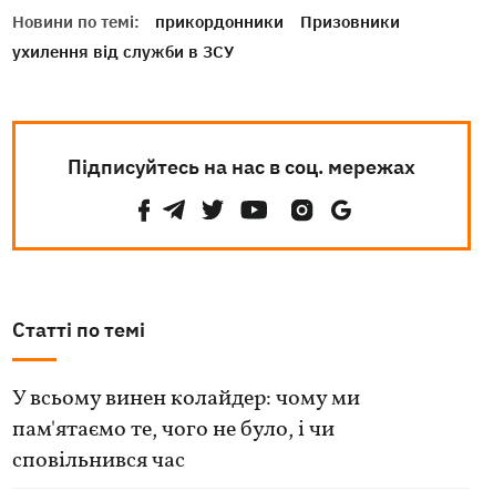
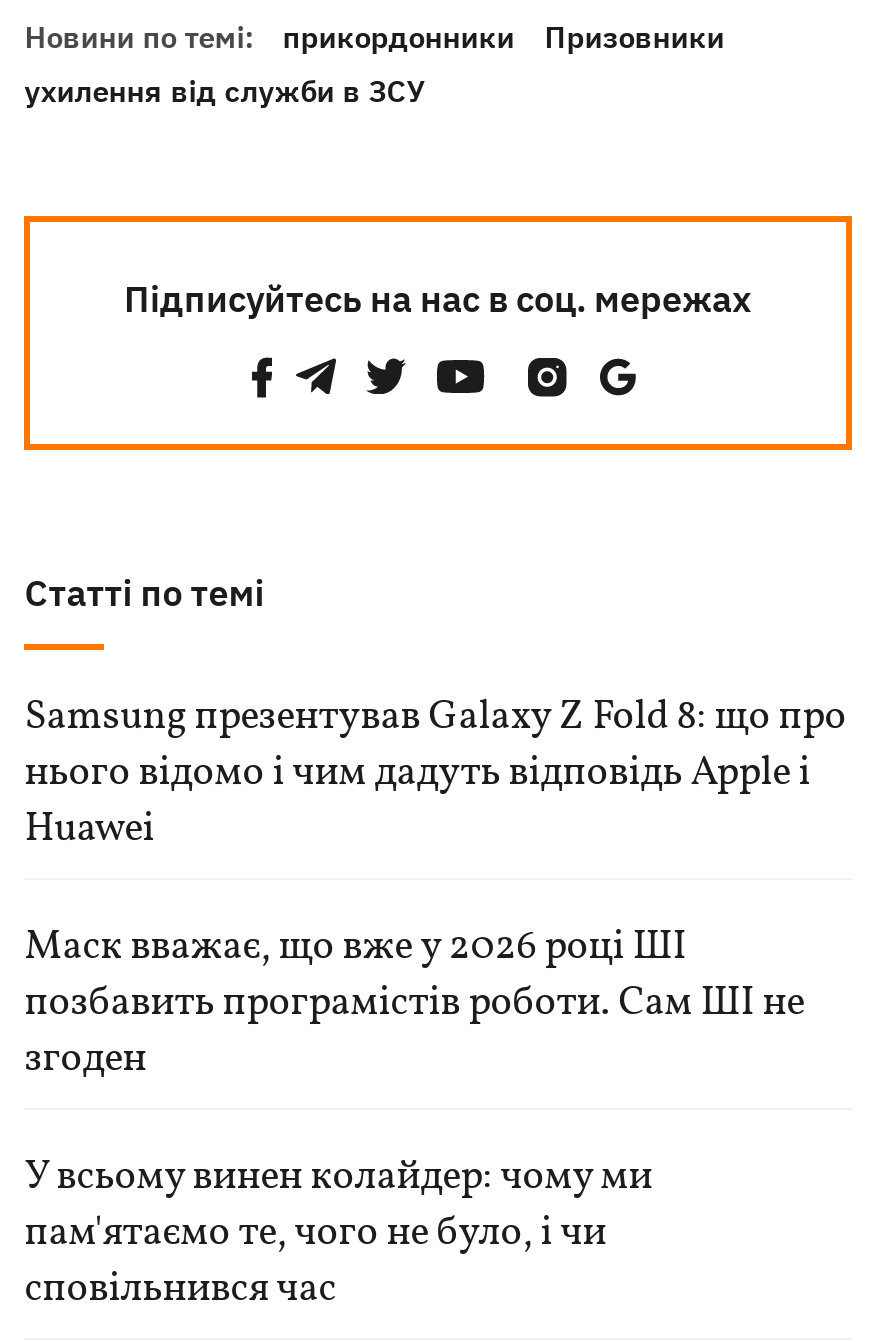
none -> [24,690,846,1088] Samsung презентував Galaxy Z Fold 8: що про | нього відомо і чим дадуть відповідь Apple і | Huawei | Маск вважає, що вже у 2026 році ШІ | позбавить програмістів роботи. Сам ШІ не | згоден

